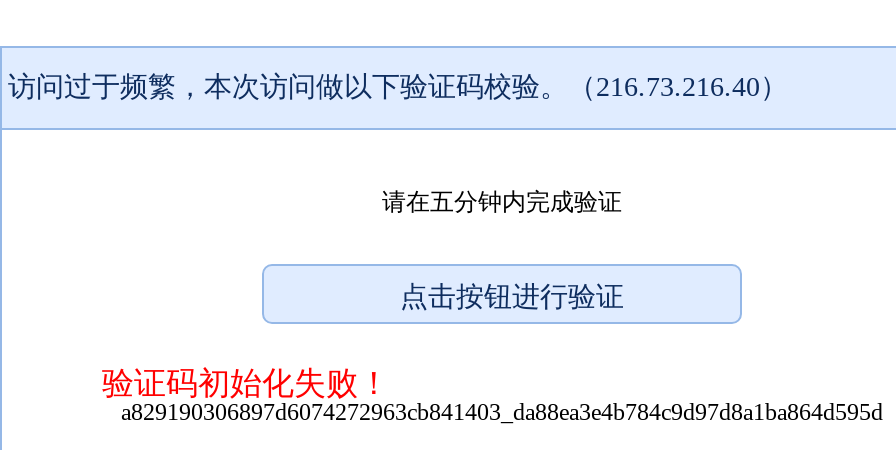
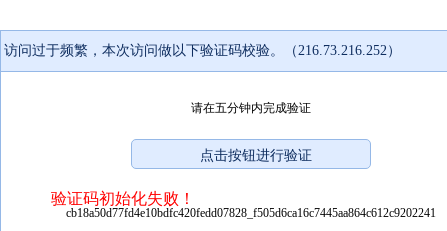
[8,72,788,102] 访问过于频繁，本次访问做以下验证码校验。（216.73.216.40） -> [4,43,401,58] 访问过于频繁，本次访问做以下验证码校验。（216.73.216.252）
[121,398,883,426] a829190306897d6074272963cb841403_da88ea3e4b784c9d97d8a1ba864d595d -> [66,206,436,220] cb18a50d77fd4e10bdfc420fedd07828_f505d6ca16c7445aa864c612c9202241

